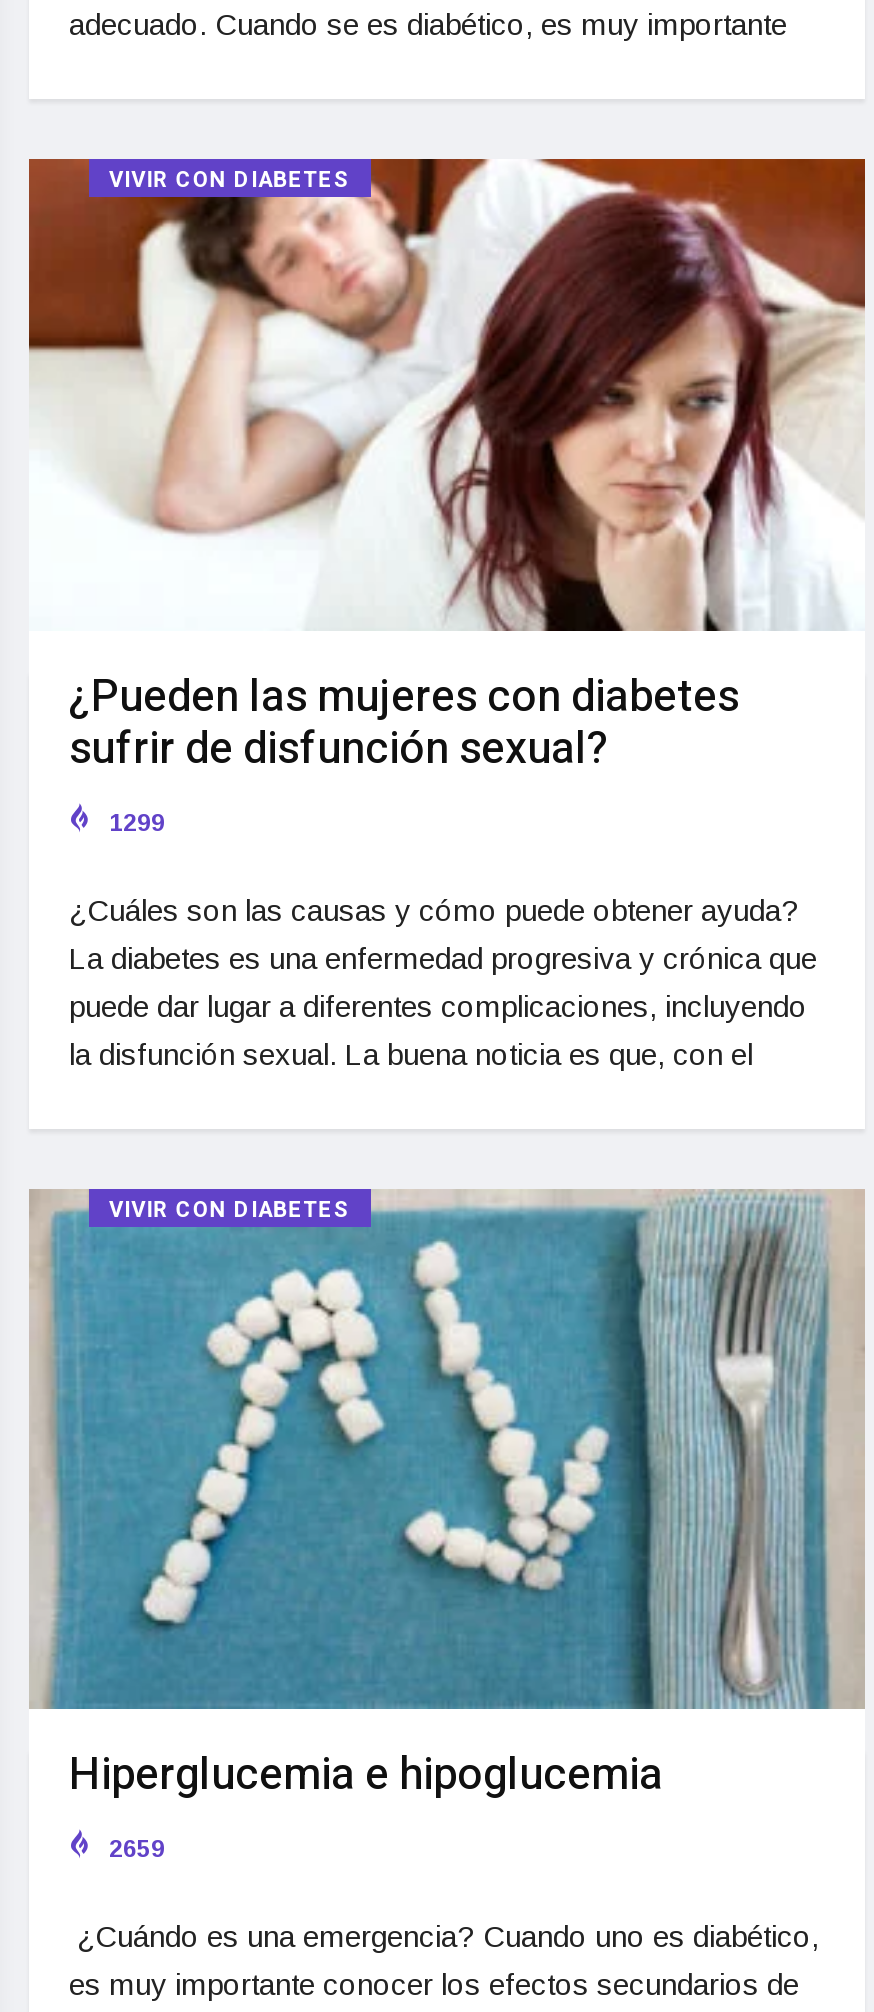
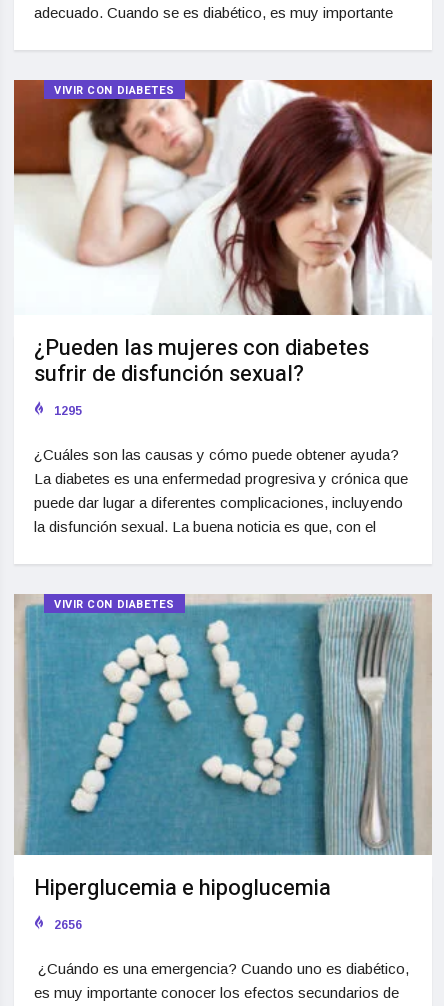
[103,809,165,837] 1299 -> [51,404,82,418] 1295
[103,1836,165,1864] 2659 -> [51,918,82,932] 2656

